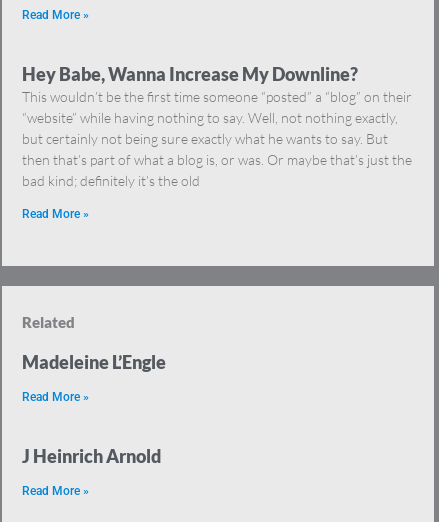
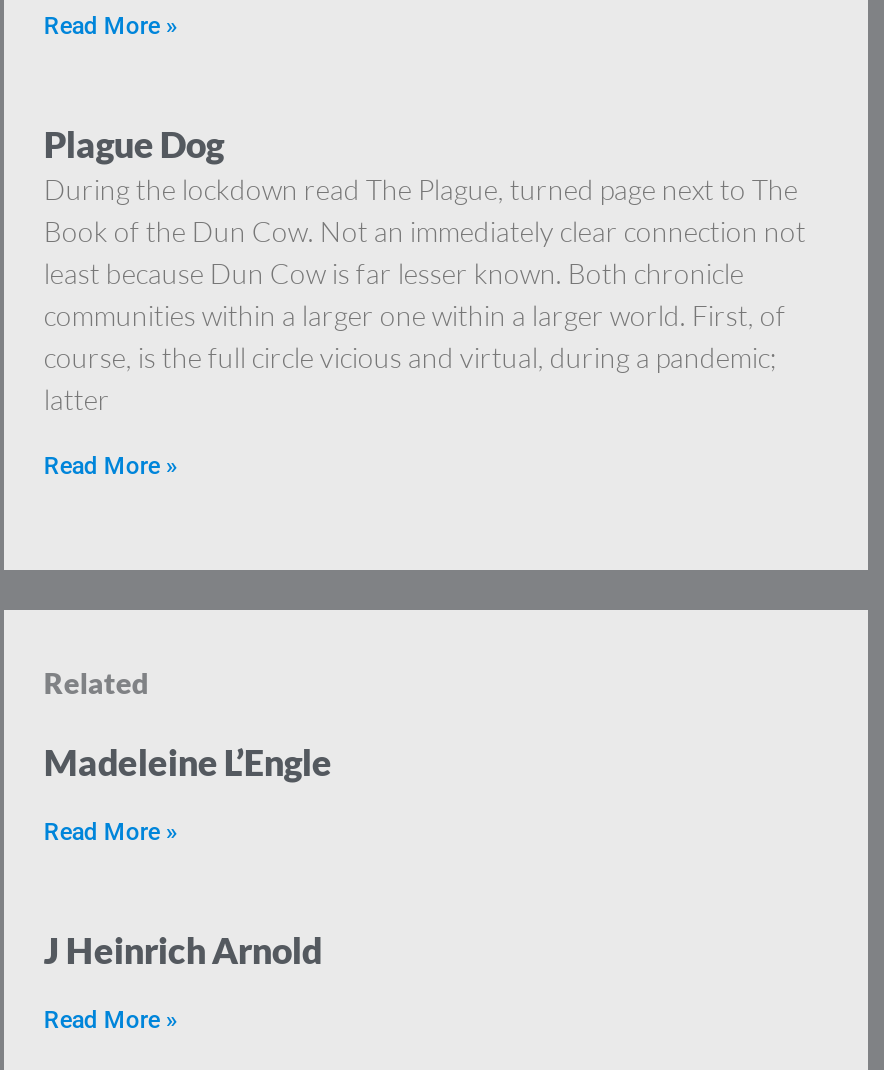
[22,63,412,189] Hey Babe, Wanna Increase My Downline? | This wouldn’t be the first time someone “posted” a “blog” on their | “website” while having nothing to say. Well, not nothing exactly, | but certainly not being sure exactly what he wants to say. But | then that’s part of what a blog is, or was. Or maybe that’s just the | bad kind; definitely it’s the old -> [44,123,806,417] Plague Dog | During the lockdown read The Plague, turned page next to The | Book of the Dun Cow. Not an immediately clear connection not | least because Dun Cow is far lesser known. Both chronicle | communities within a larger one within a larger world. First, of | course, is the full circle vicious and virtual, during a pandemic; | latter

